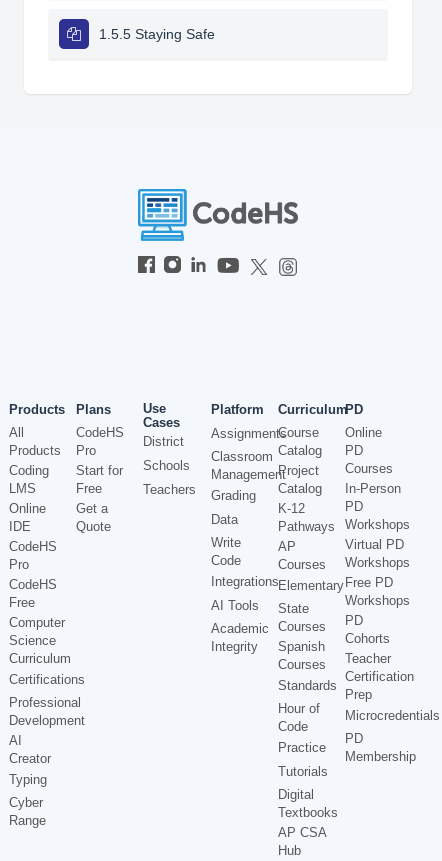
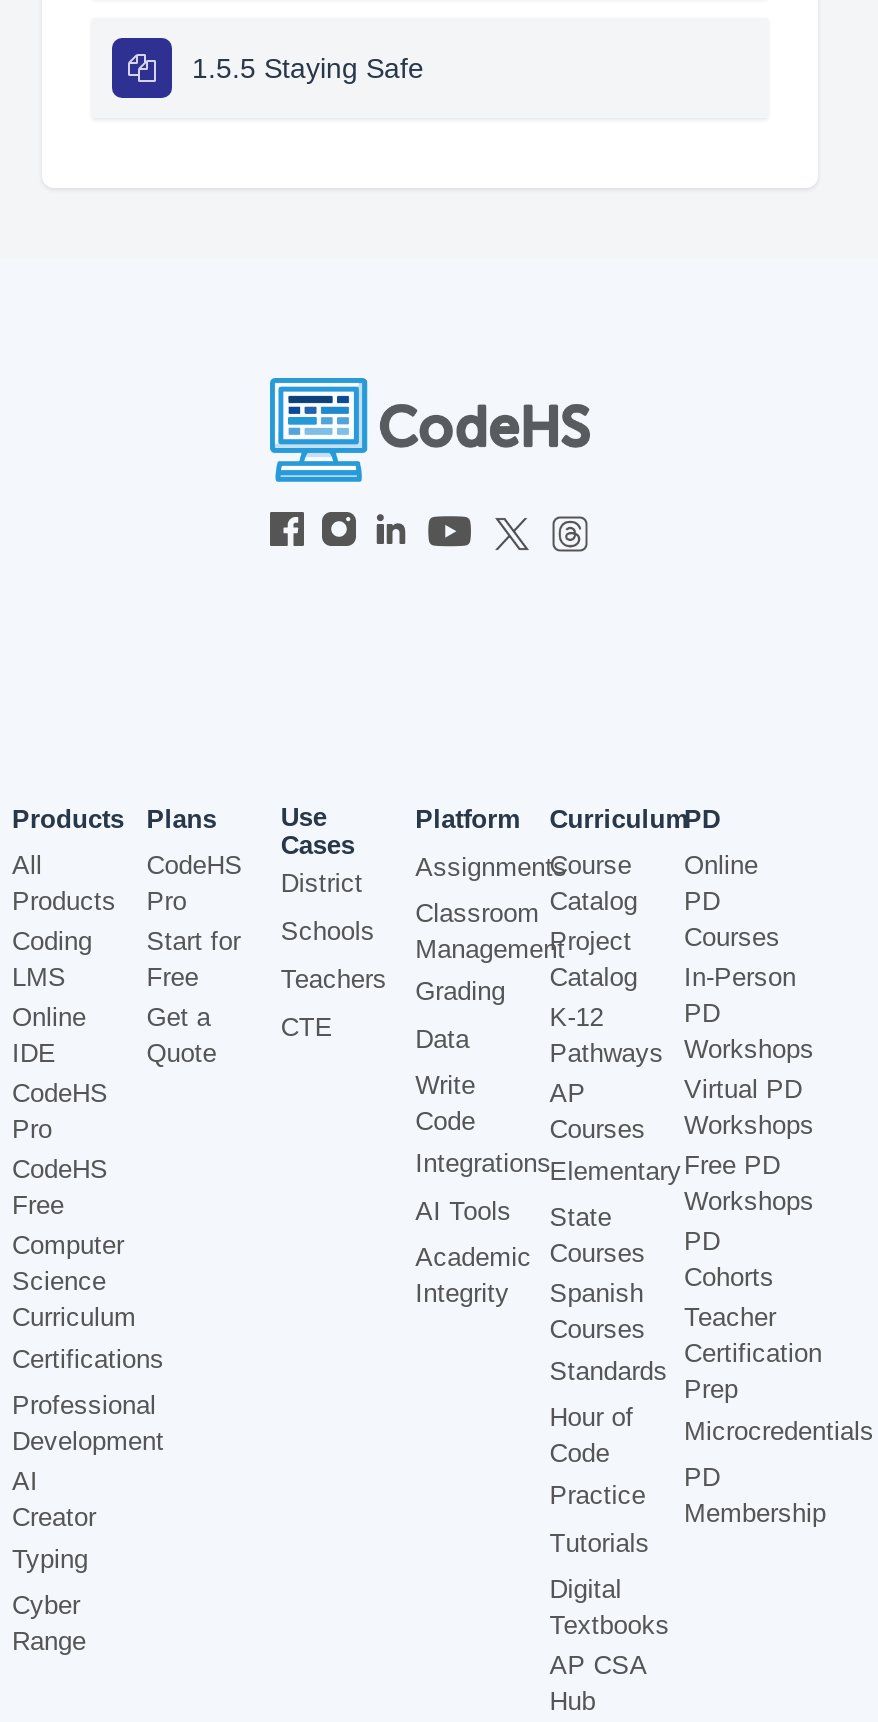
none -> [281,1011,333,1041] CTE

